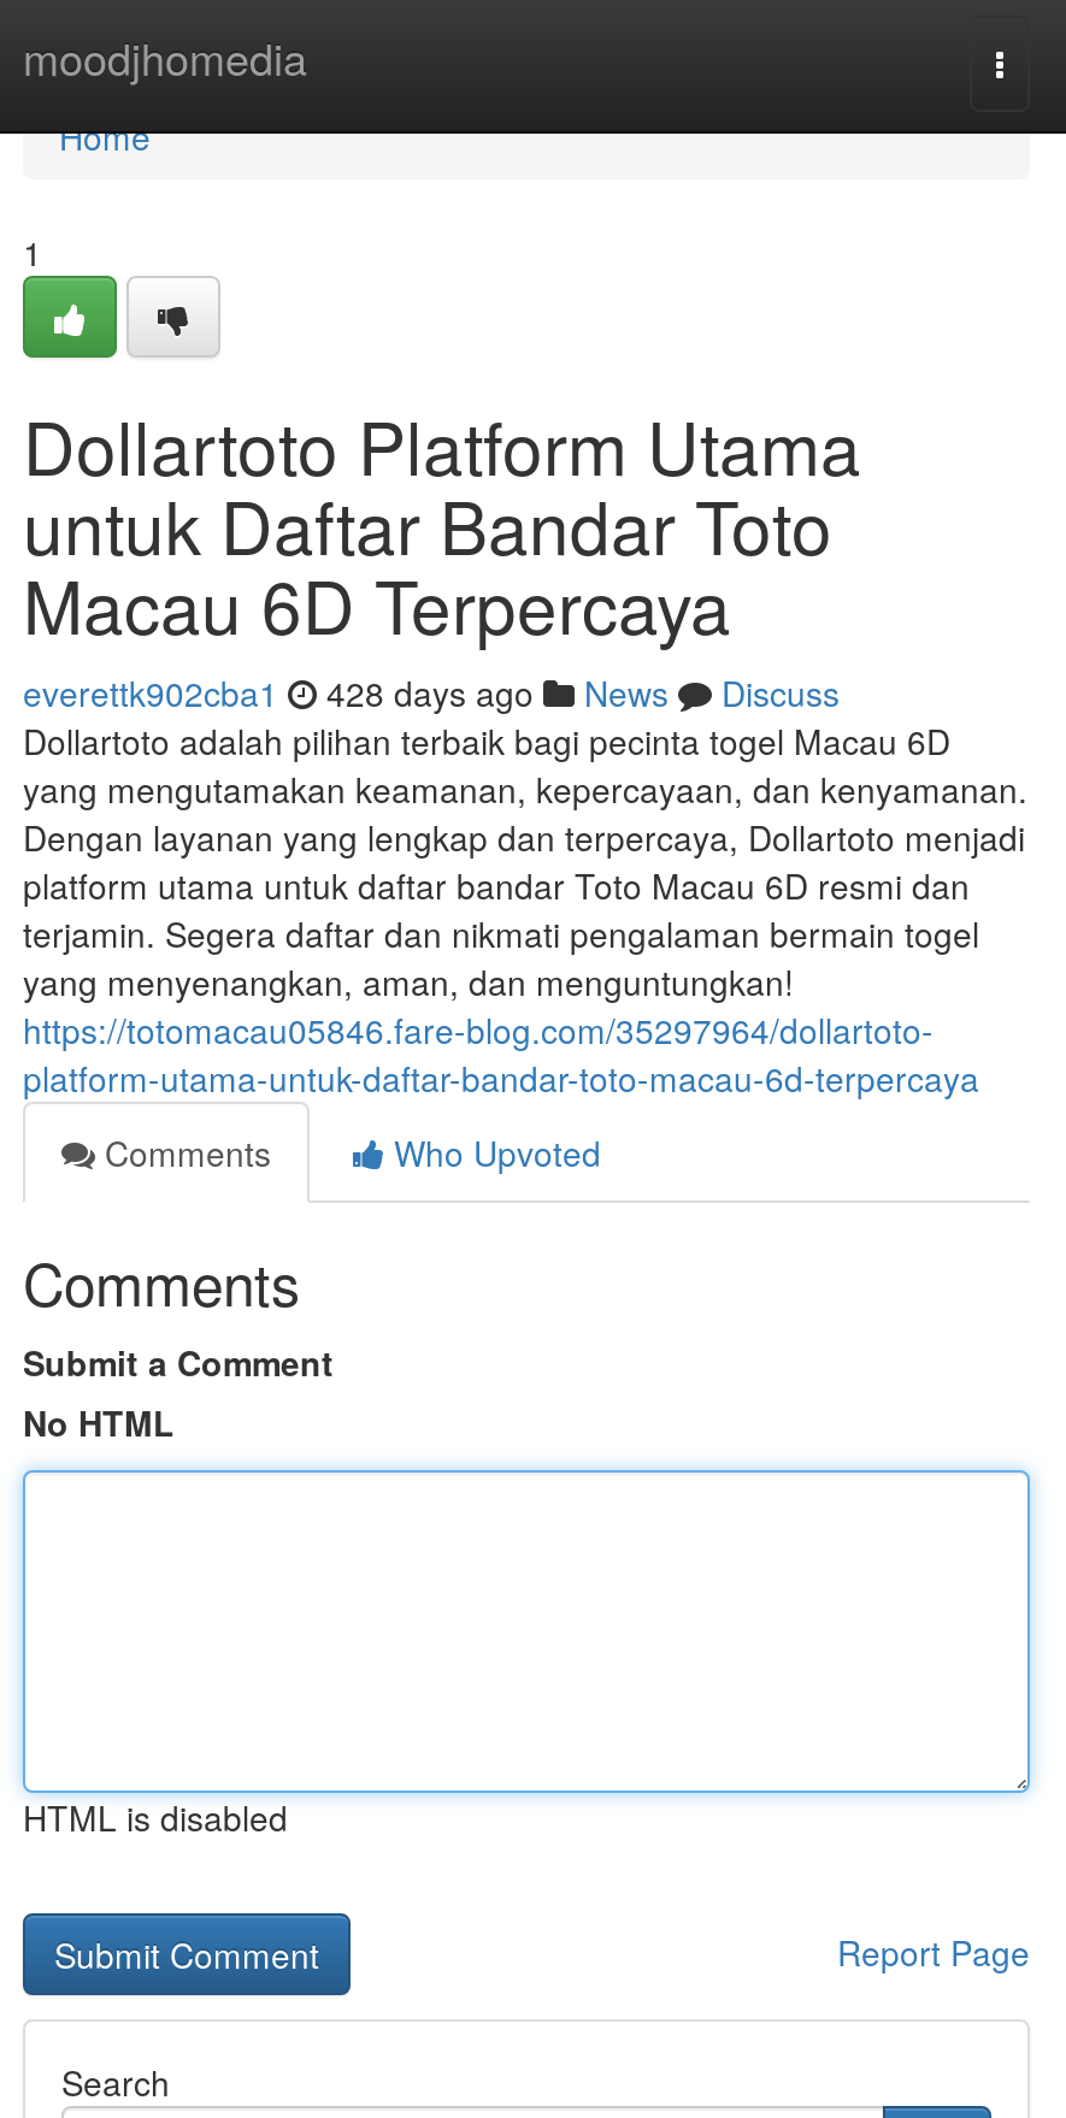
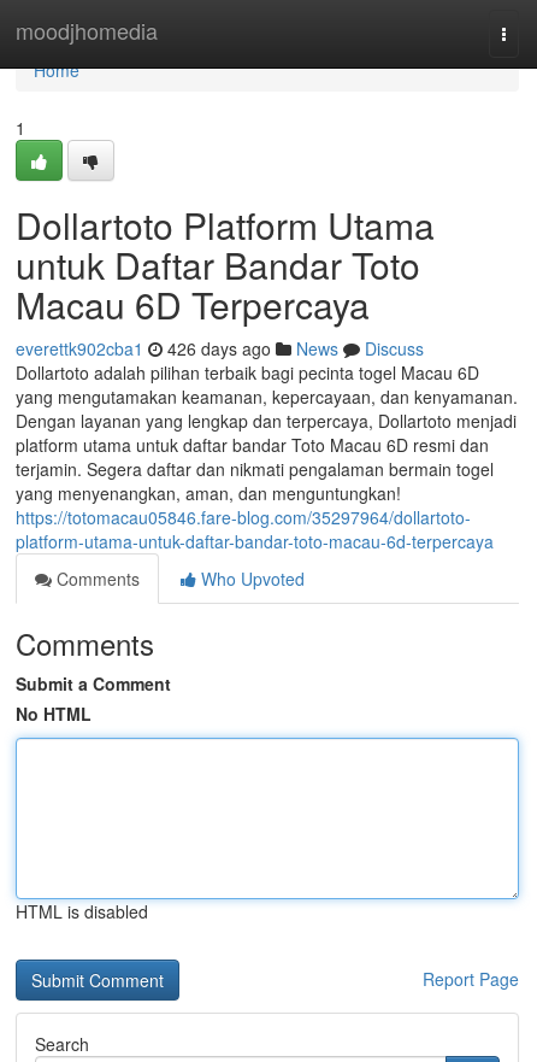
[23,668,840,716] everettk902cba1 428 days ago News Discuss -> [16,336,424,360] everettk902cba1 426 days ago News Discuss

